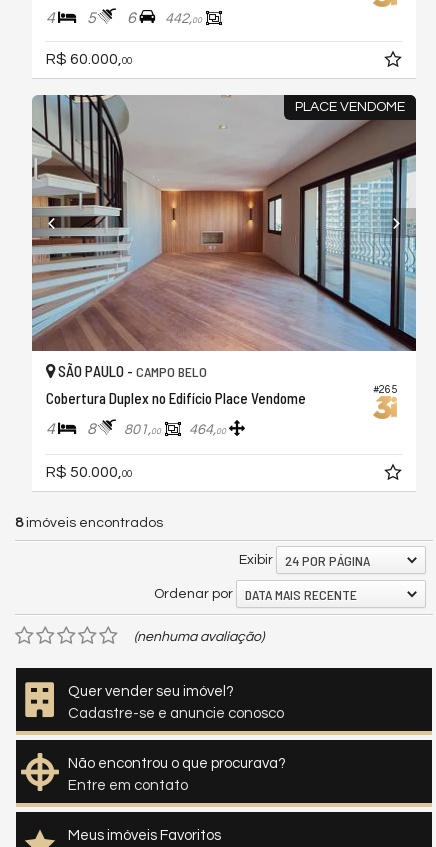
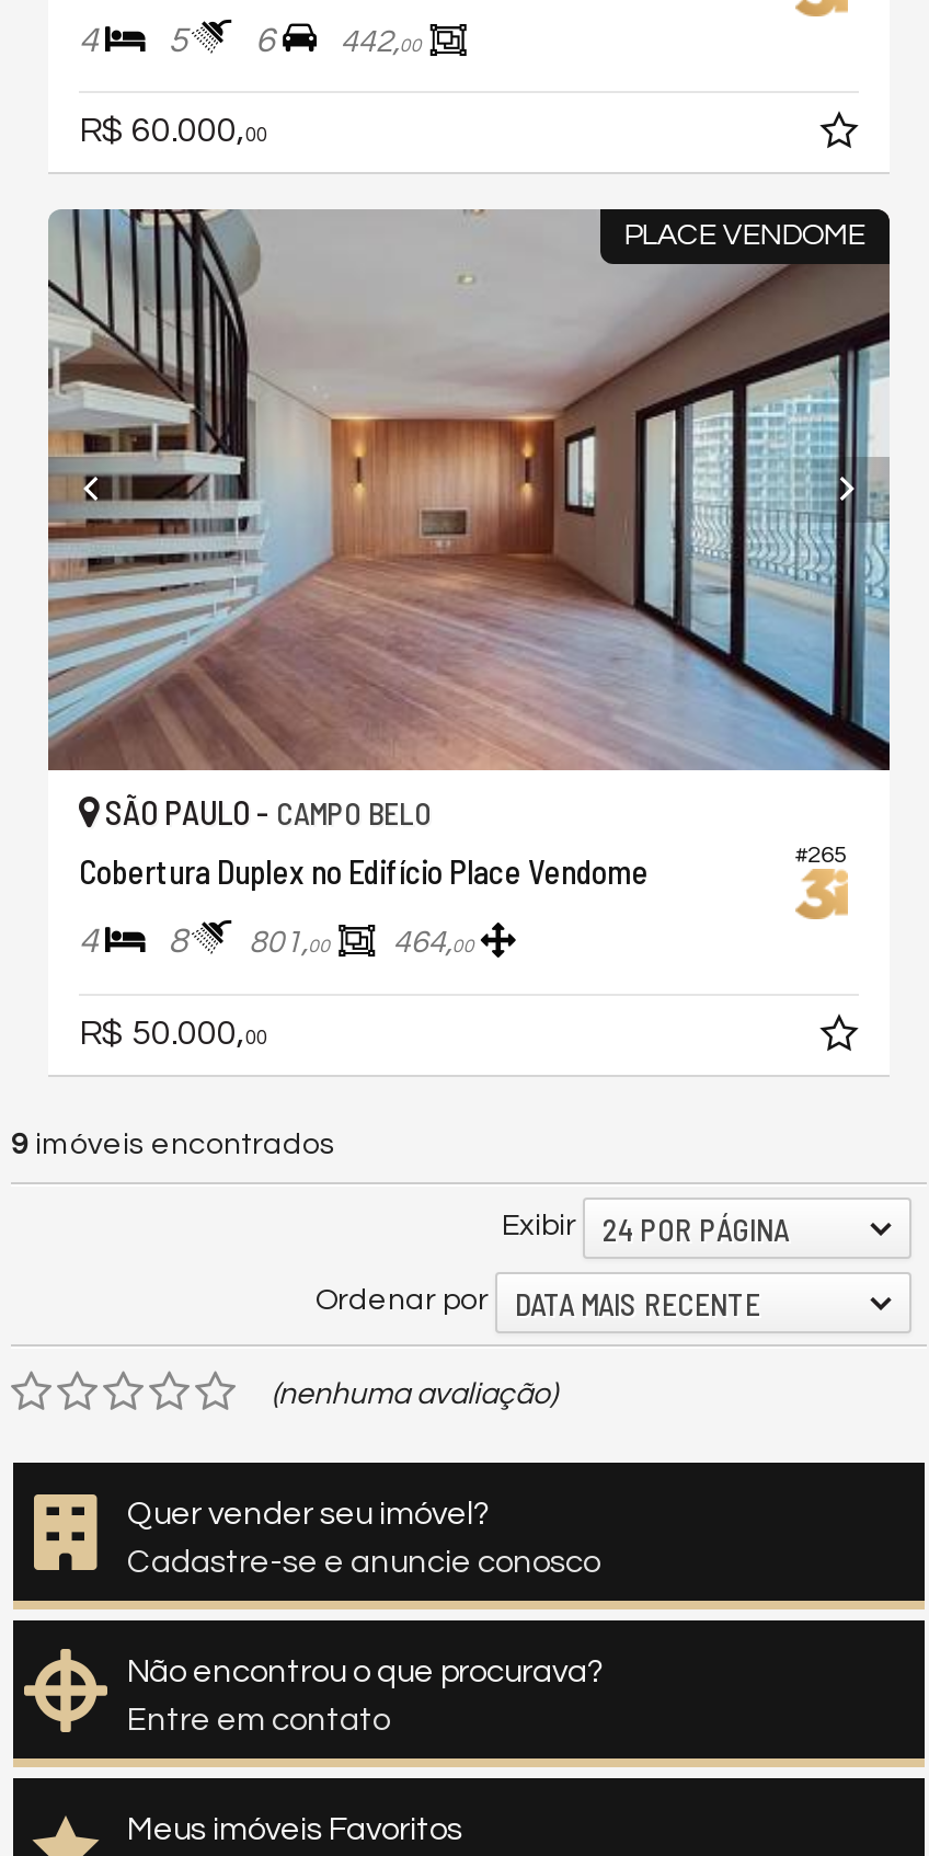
[15,516,163,530] 8 imóveis encontrados -> [11,1130,335,1161] 9 imóveis encontrados

